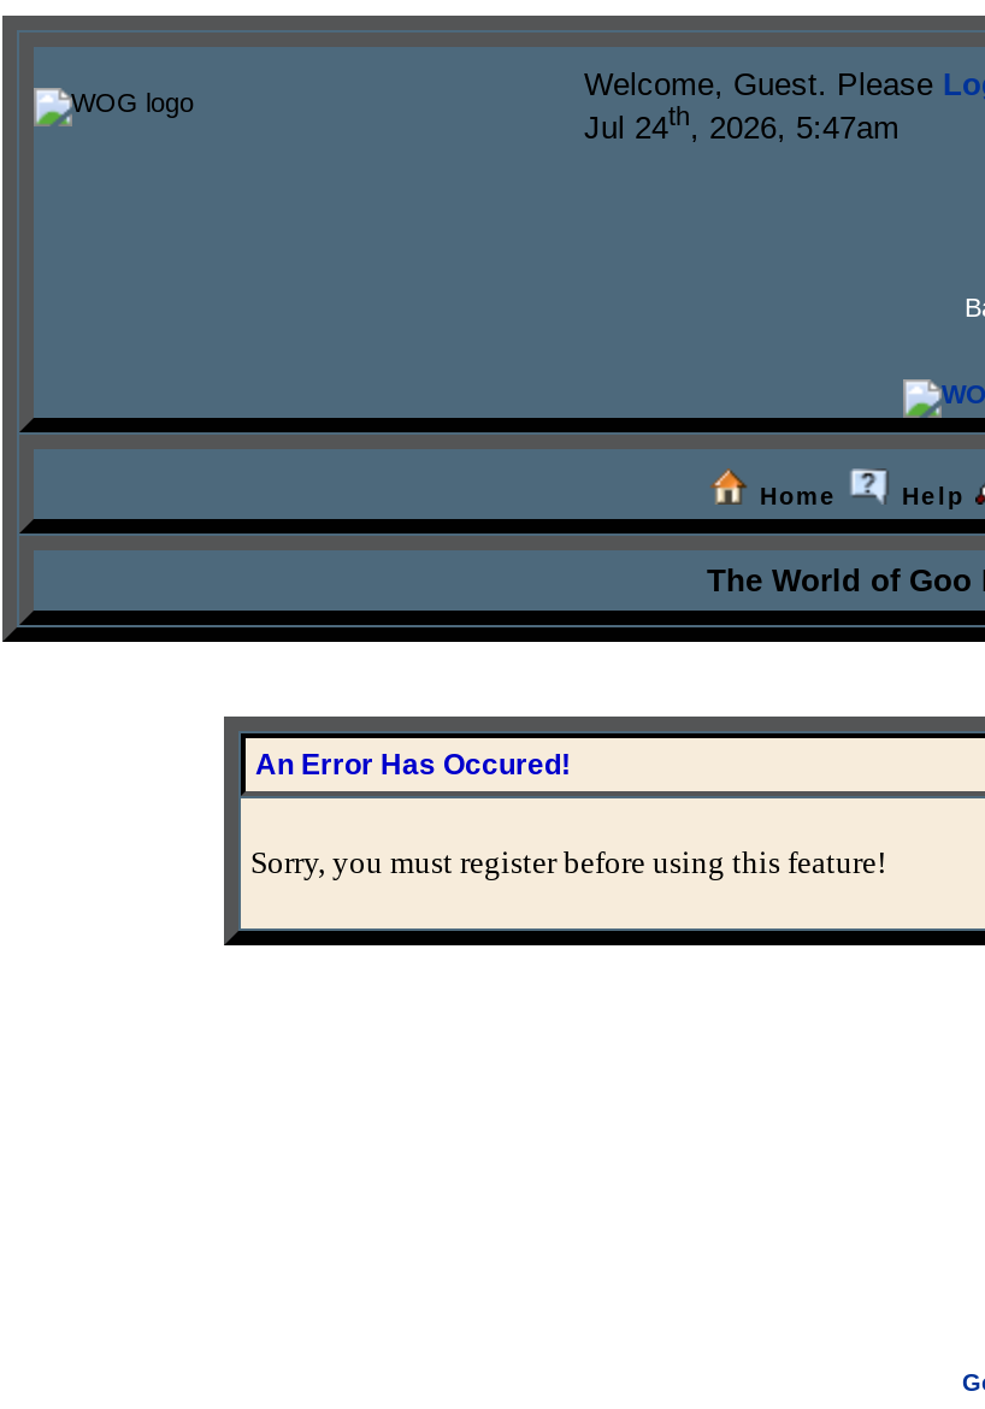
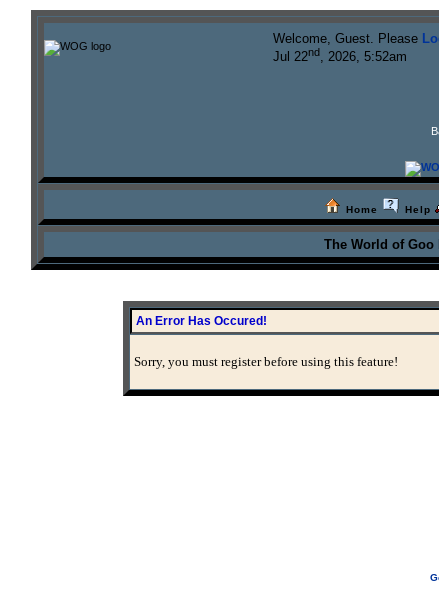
[584,102,900,146] Jul 24th, 2026, 5:47am -> [272,46,406,64] Jul 22nd, 2026, 5:52am

